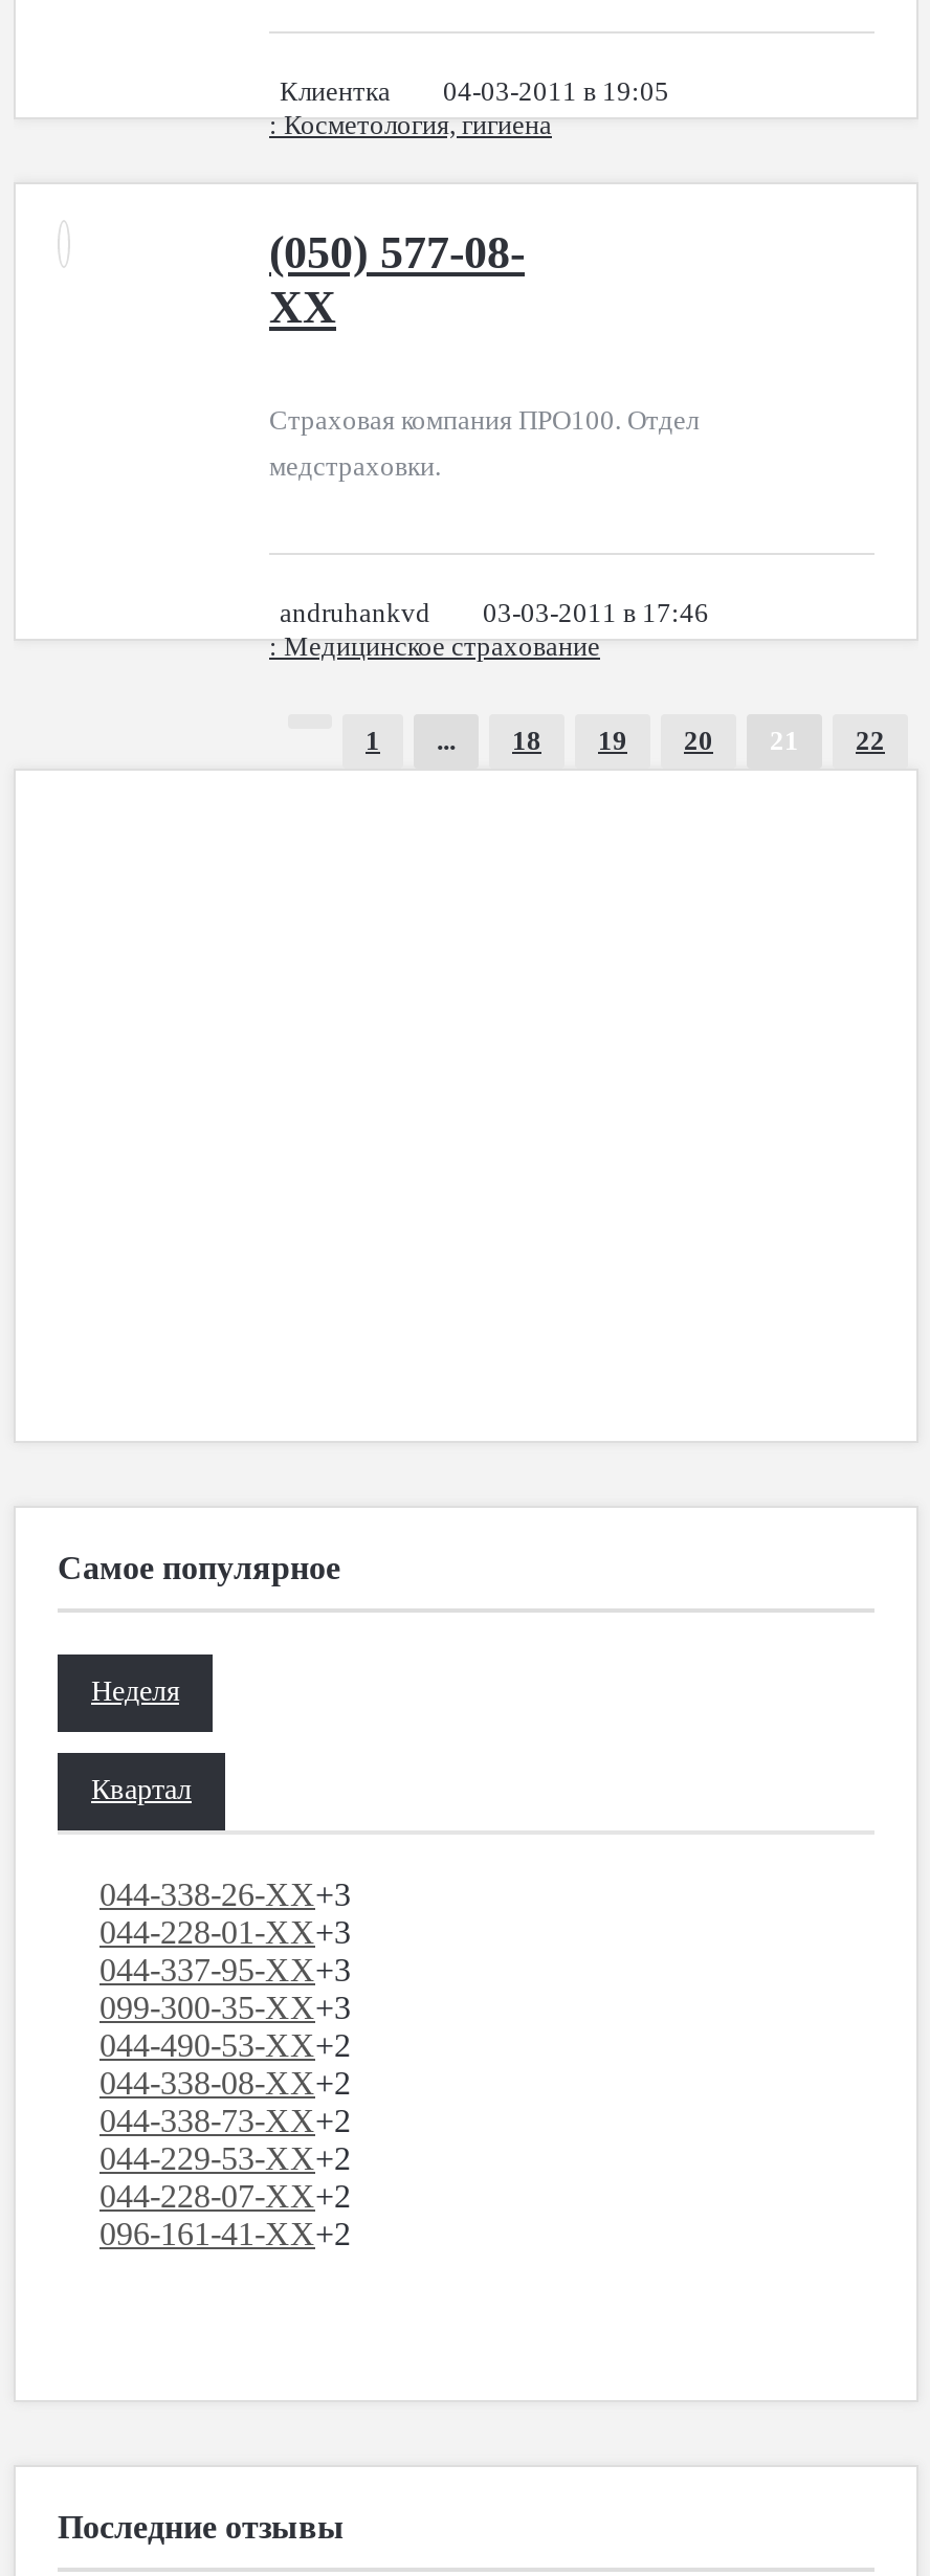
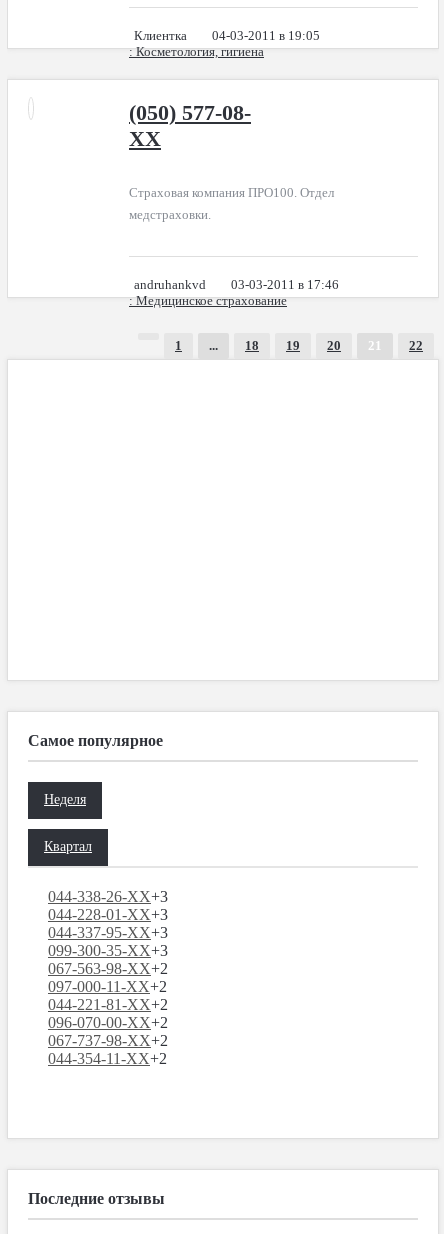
[99,2027,351,2251] 044-490-53-XX+2 | 044-338-08-XX+2 | 044-338-73-XX+2 | 044-229-53-XX+2 | 044-228-07-XX+2 | 096-161-41-XX+2 -> [48,960,168,1067] 067-563-98-XX+2 | 097-000-11-XX+2 | 044-221-81-XX+2 | 096-070-00-XX+2 | 067-737-98-XX+2 | 044-354-11-XX+2

